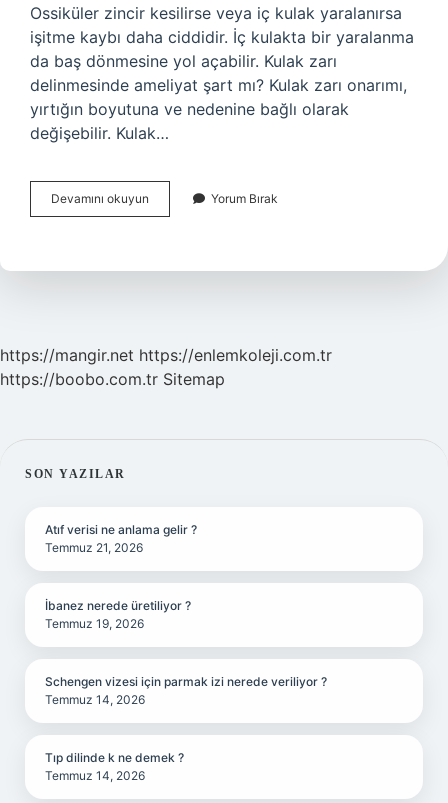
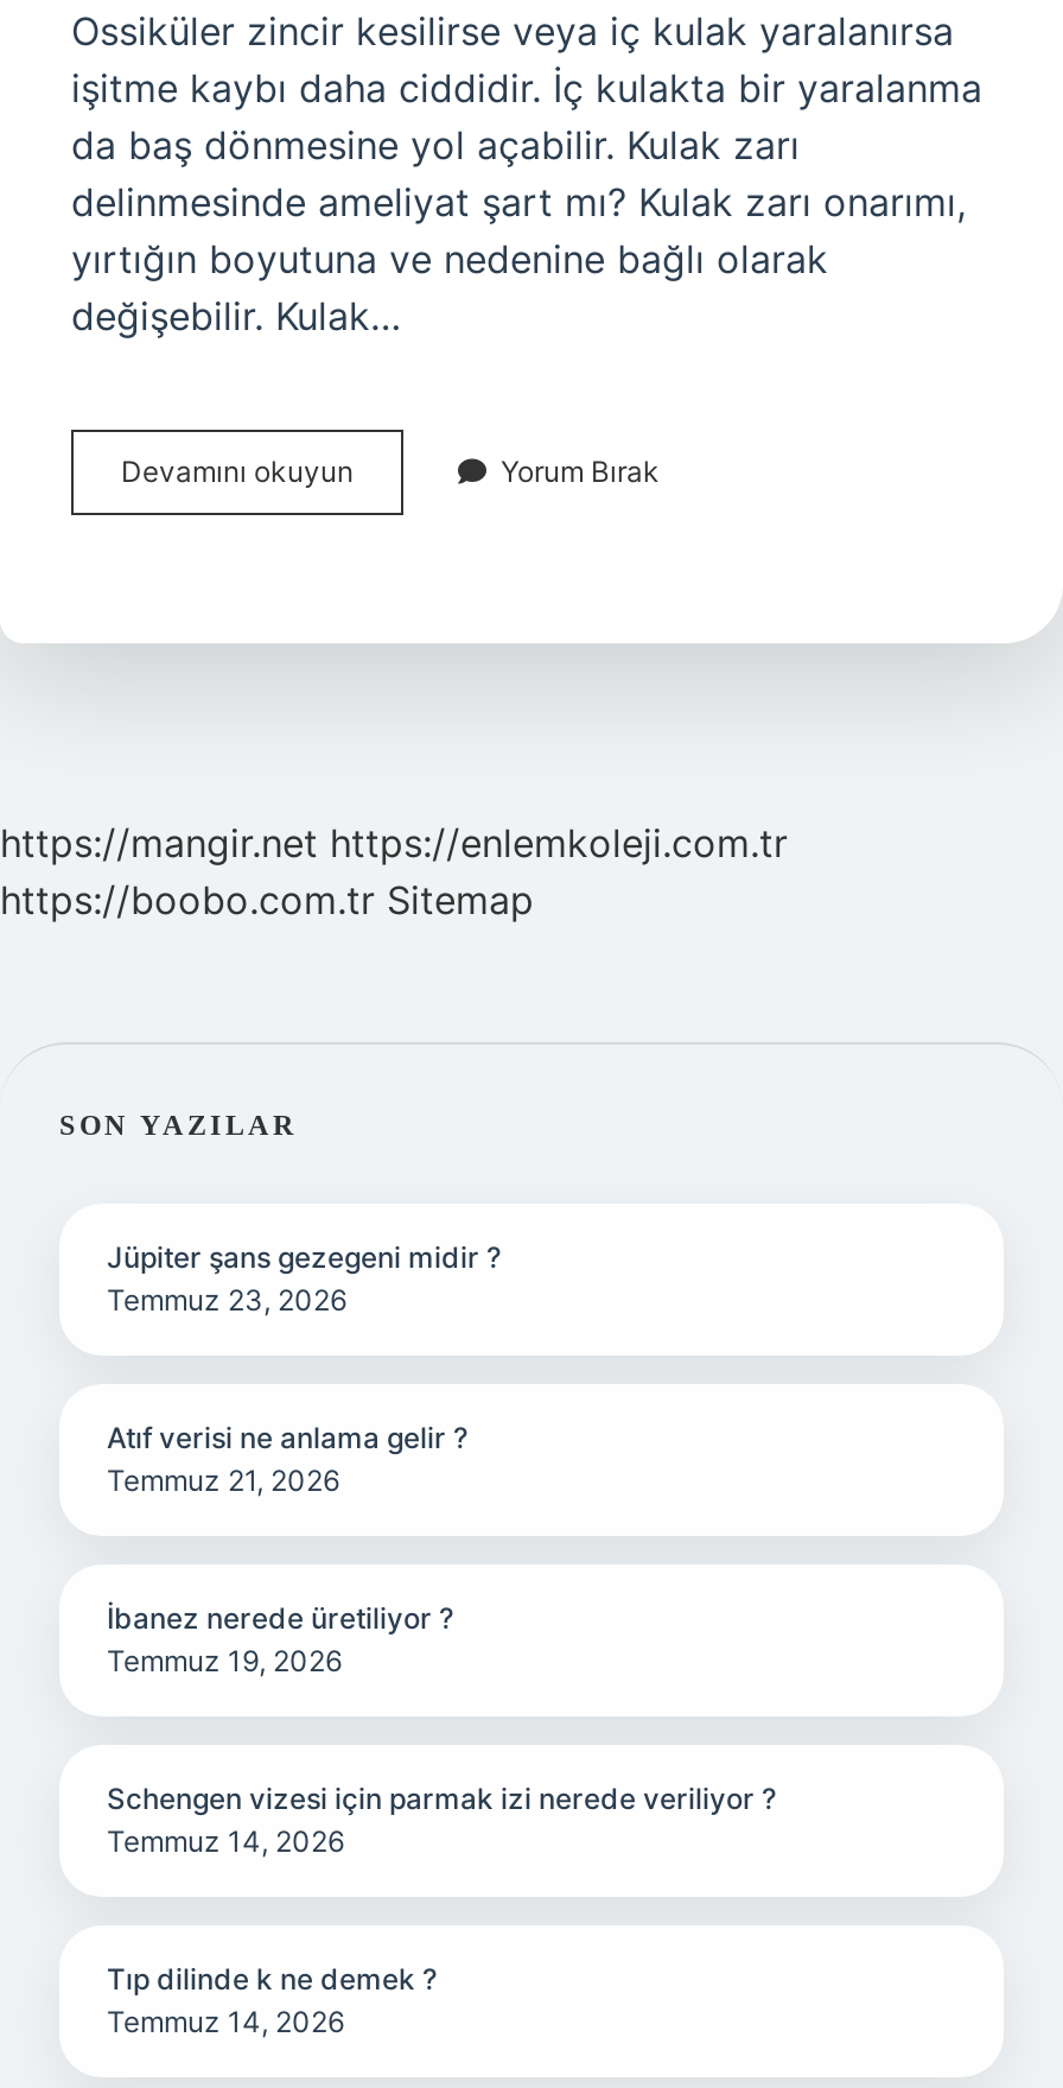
none -> [107,1239,501,1318] Jüpiter şans gezegeni midir ? | Temmuz 23, 2026

